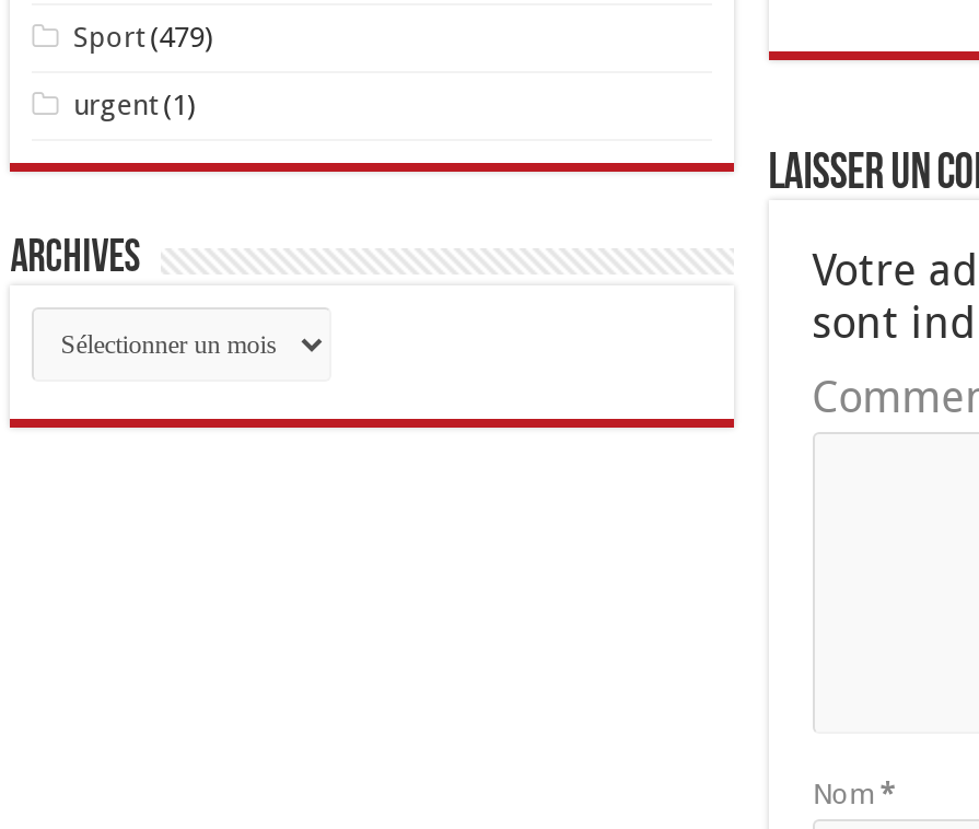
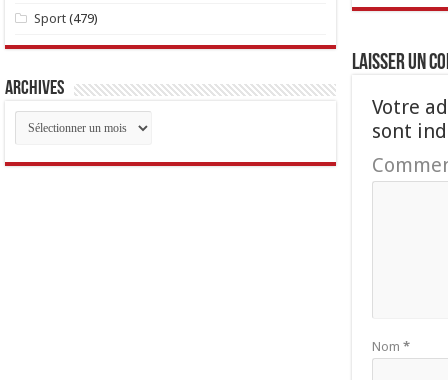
[74,89,196,122] urgent (1) -> none

